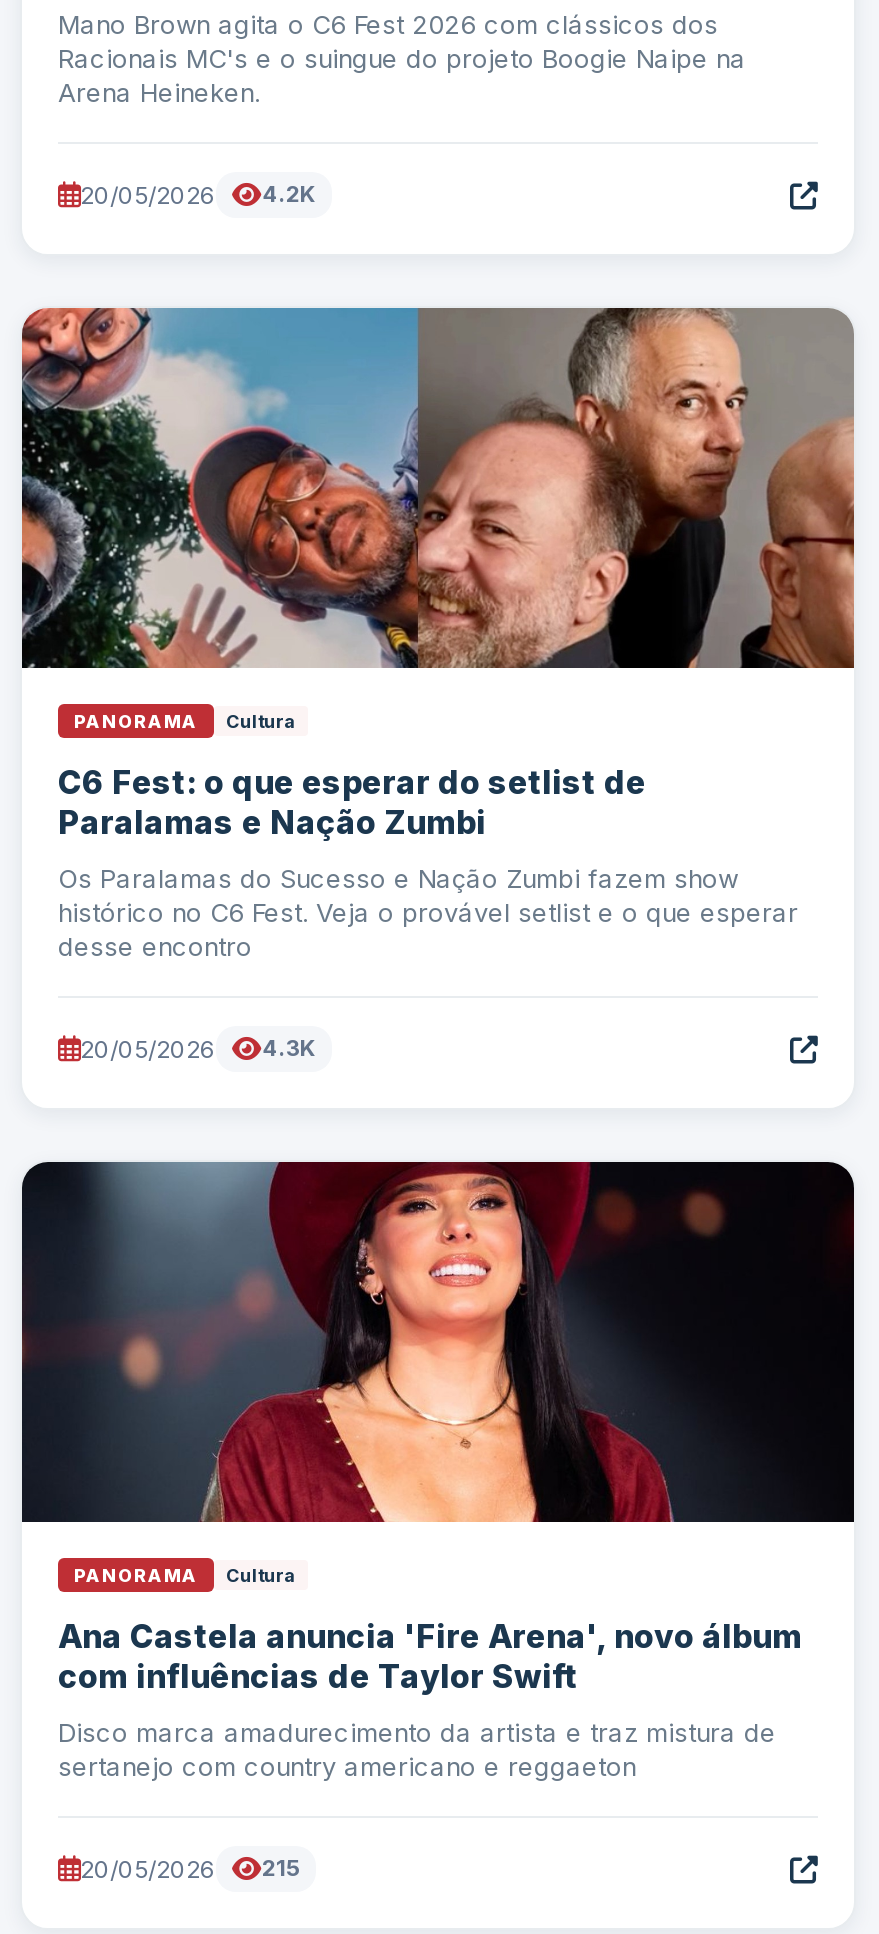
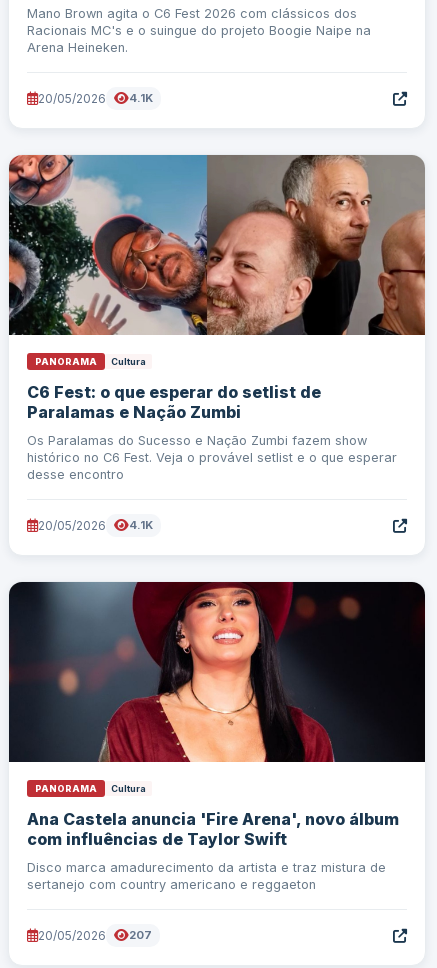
[262,180,316,208] 4.2K -> [129,91,153,105] 4.1K
[262,1034,316,1062] 4.3K -> [129,518,153,532] 4.1K
[262,1854,300,1882] 215 -> [129,928,152,942] 207

